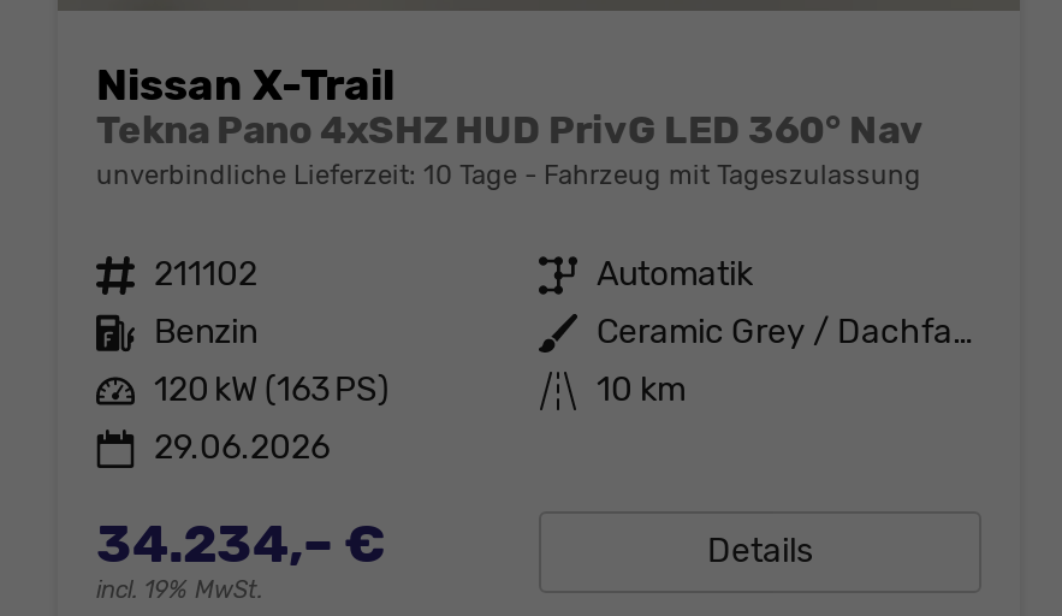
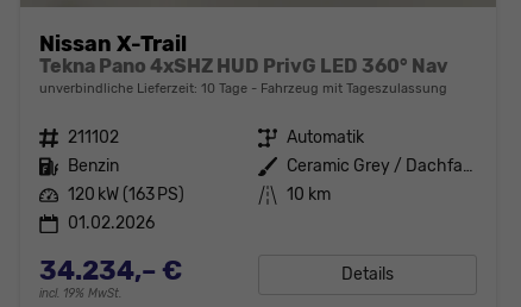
[154,426,330,467] 29.06.2026 -> [68,213,155,233] 01.02.2026

